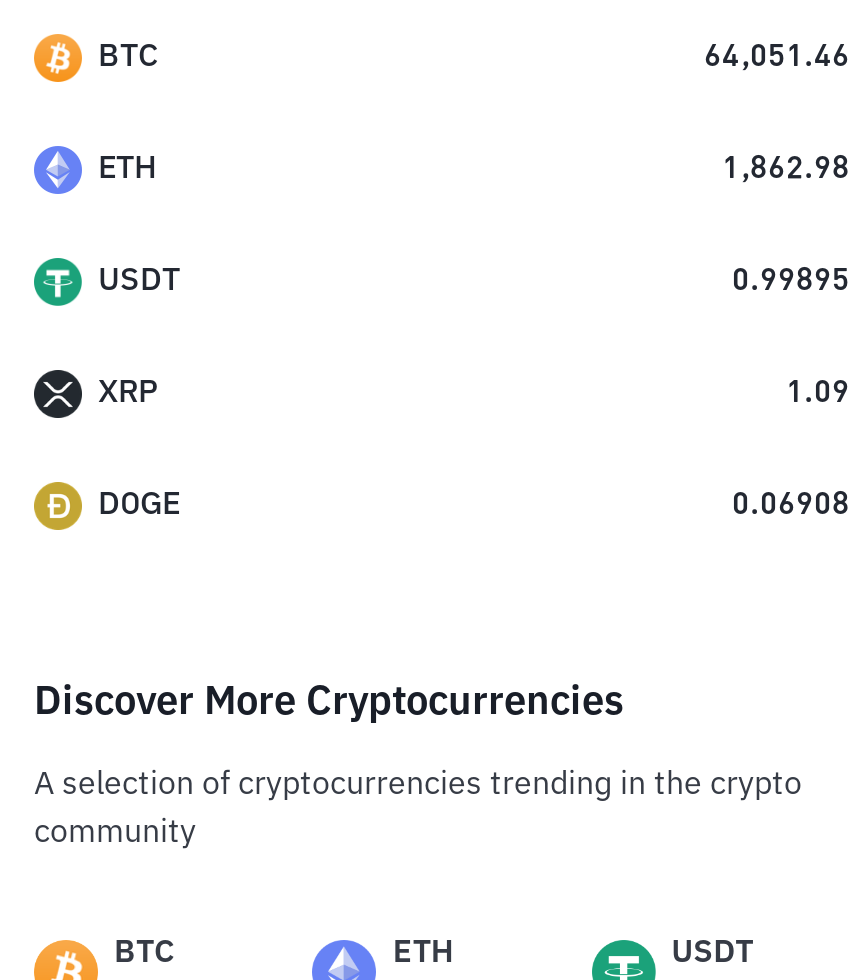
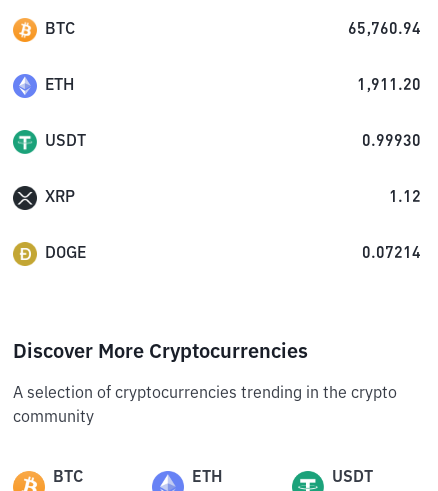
[704,42,850,74] 64,051.46 -> [348,22,421,38] 65,760.94
[722,154,850,186] 1,862.98 -> [357,78,421,94] 1,911.20
[732,266,850,298] 0.99895 -> [362,134,421,150] 0.99930
[786,378,850,410] 1.09 -> [389,190,421,206] 1.12
[732,490,850,522] 0.06908 -> [362,246,421,262] 0.07214

